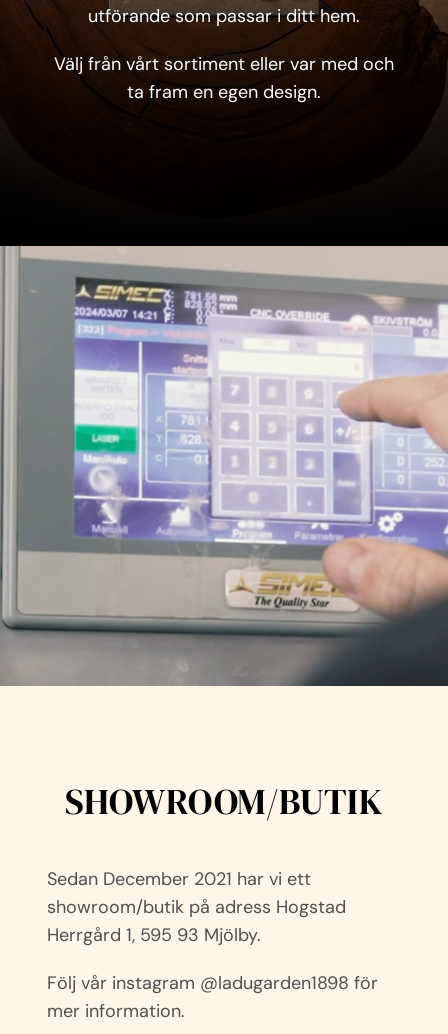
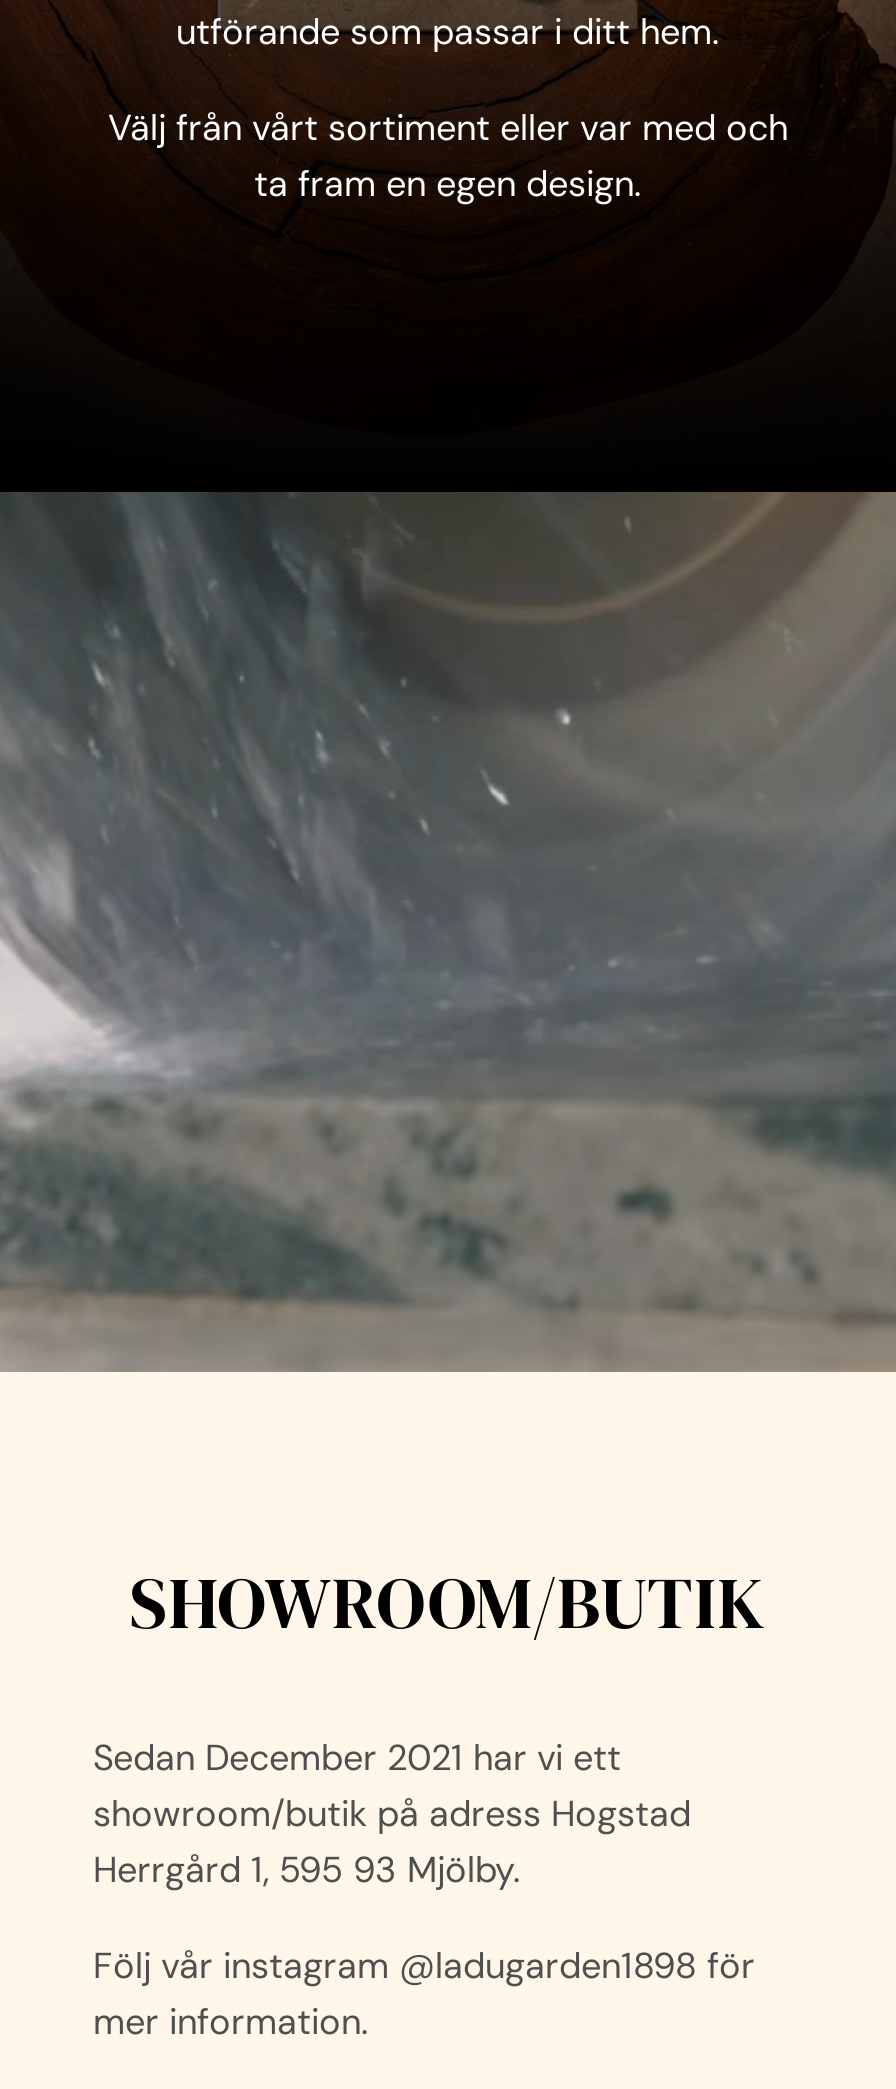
[3,245,445,686] [image] -> [6,492,890,1372] [image]

